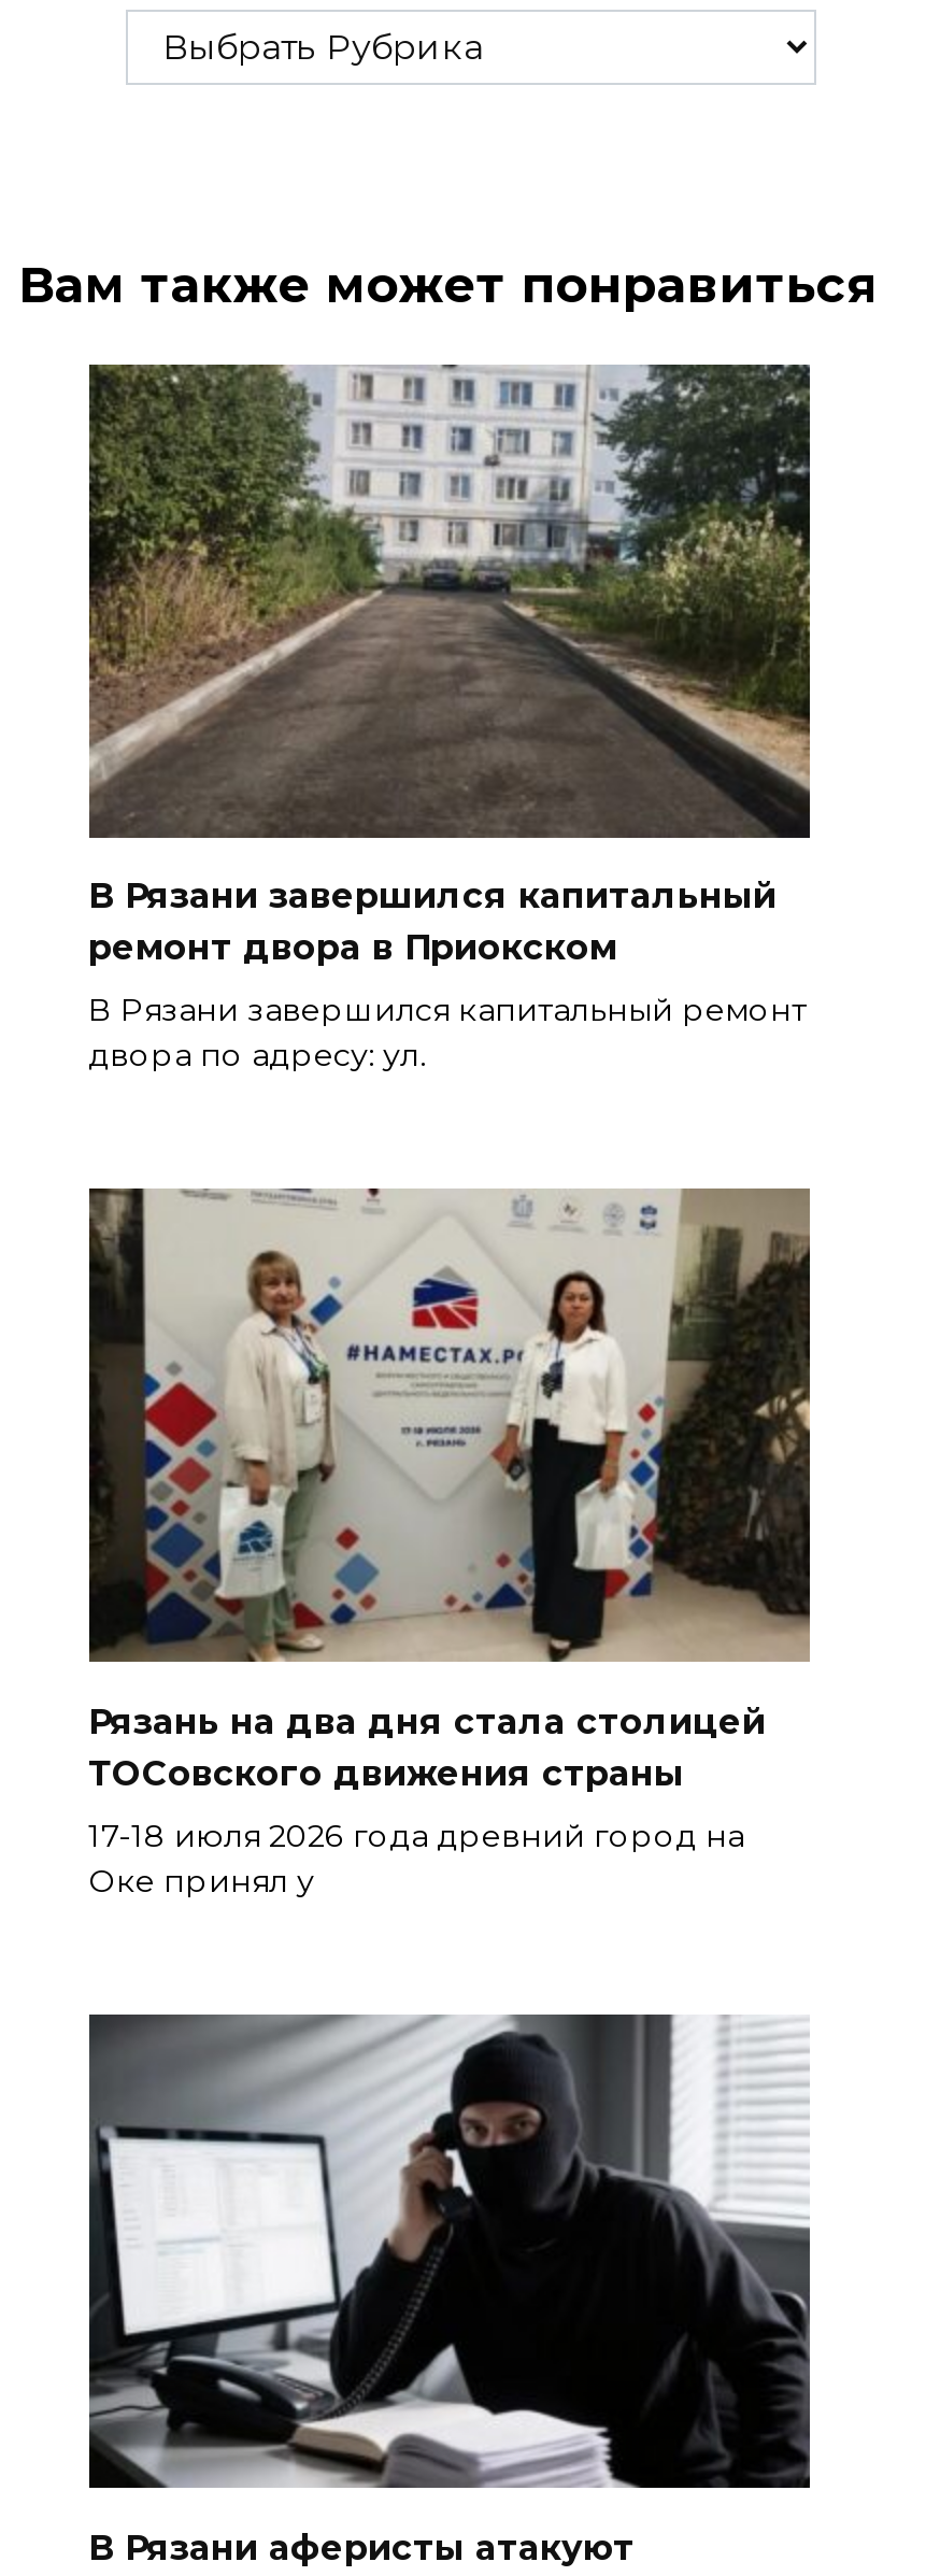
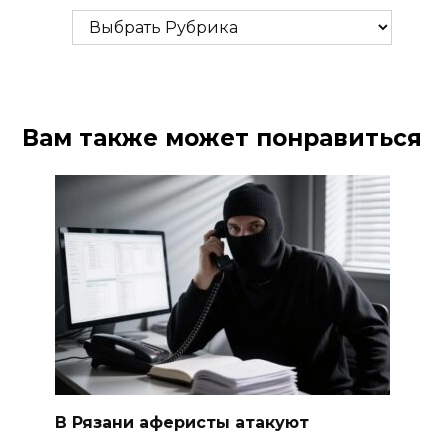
[87,362,812,1074] [image] | В Рязани завершился капитальный | ремонт двора в Приокском | В Рязани завершился капитальный ремонт | двора по адресу: ул. -> none
[87,1186,812,1900] [image] | Рязань на два дня стала столицей | ТОСовского движения страны | 17-18 июля 2026 года древний город на | Оке принял у -> none

